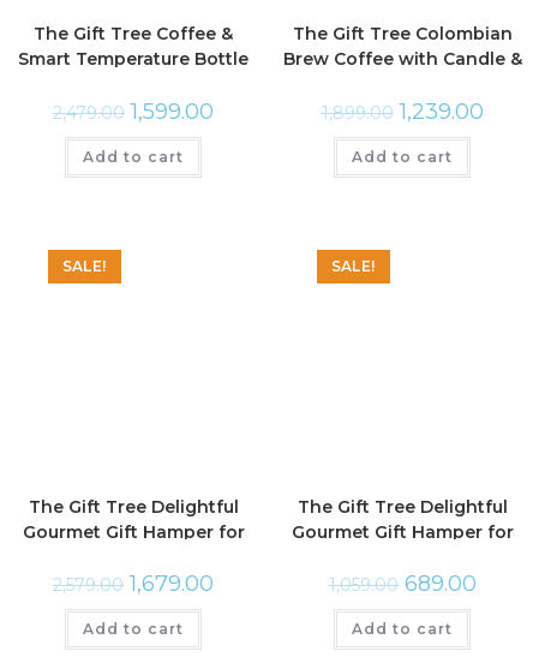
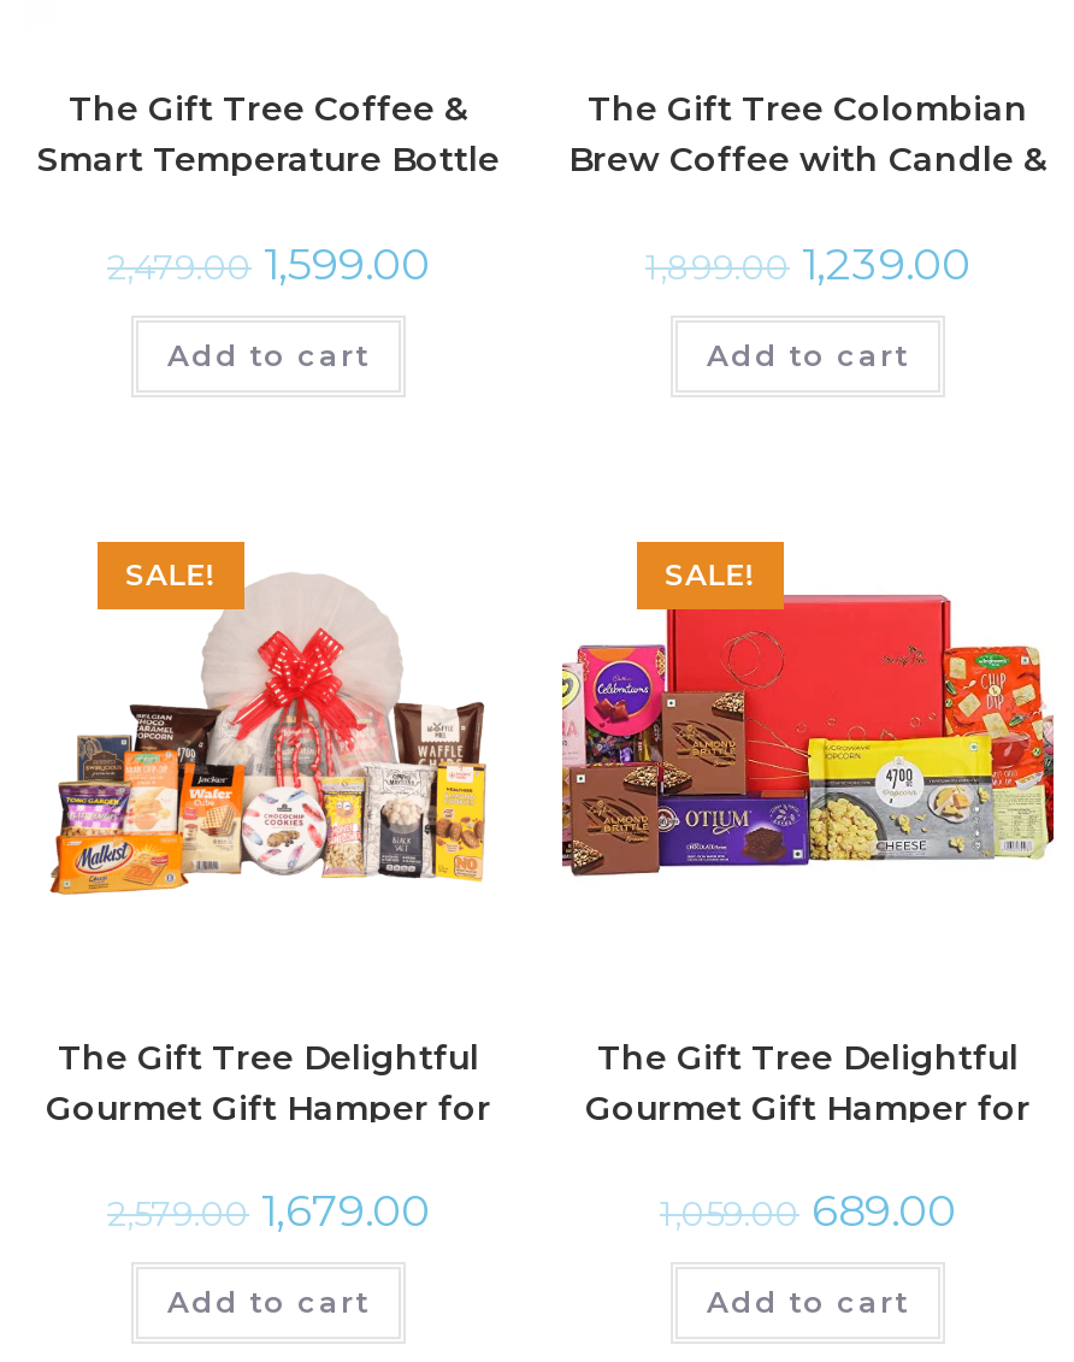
none -> [49,573,488,896] [image]
none -> [560,592,1056,879] [image]

